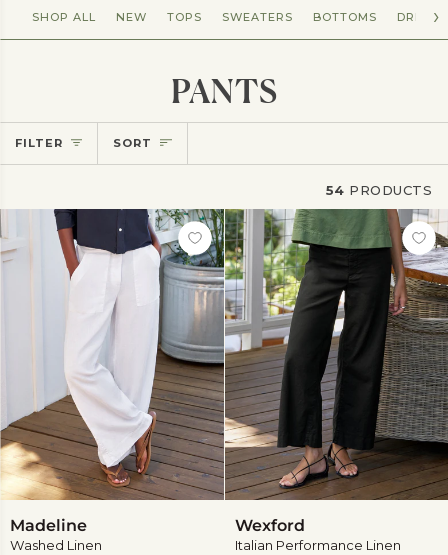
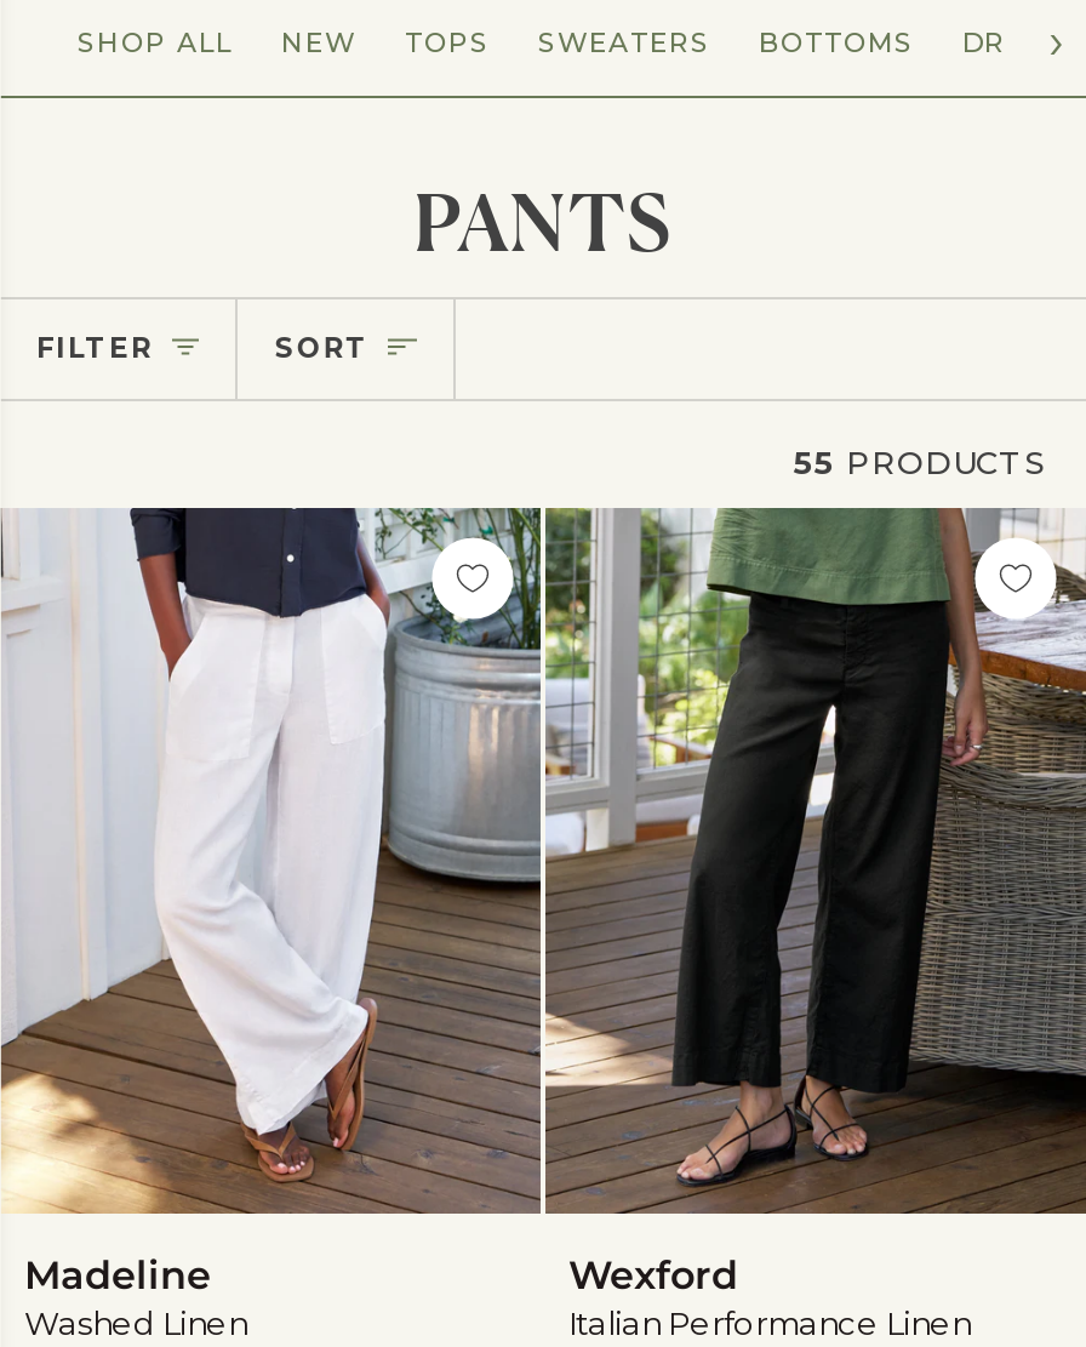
[325,182,432,198] 54 PRODUCTS -> [794,443,1047,481] 55 PRODUCTS

